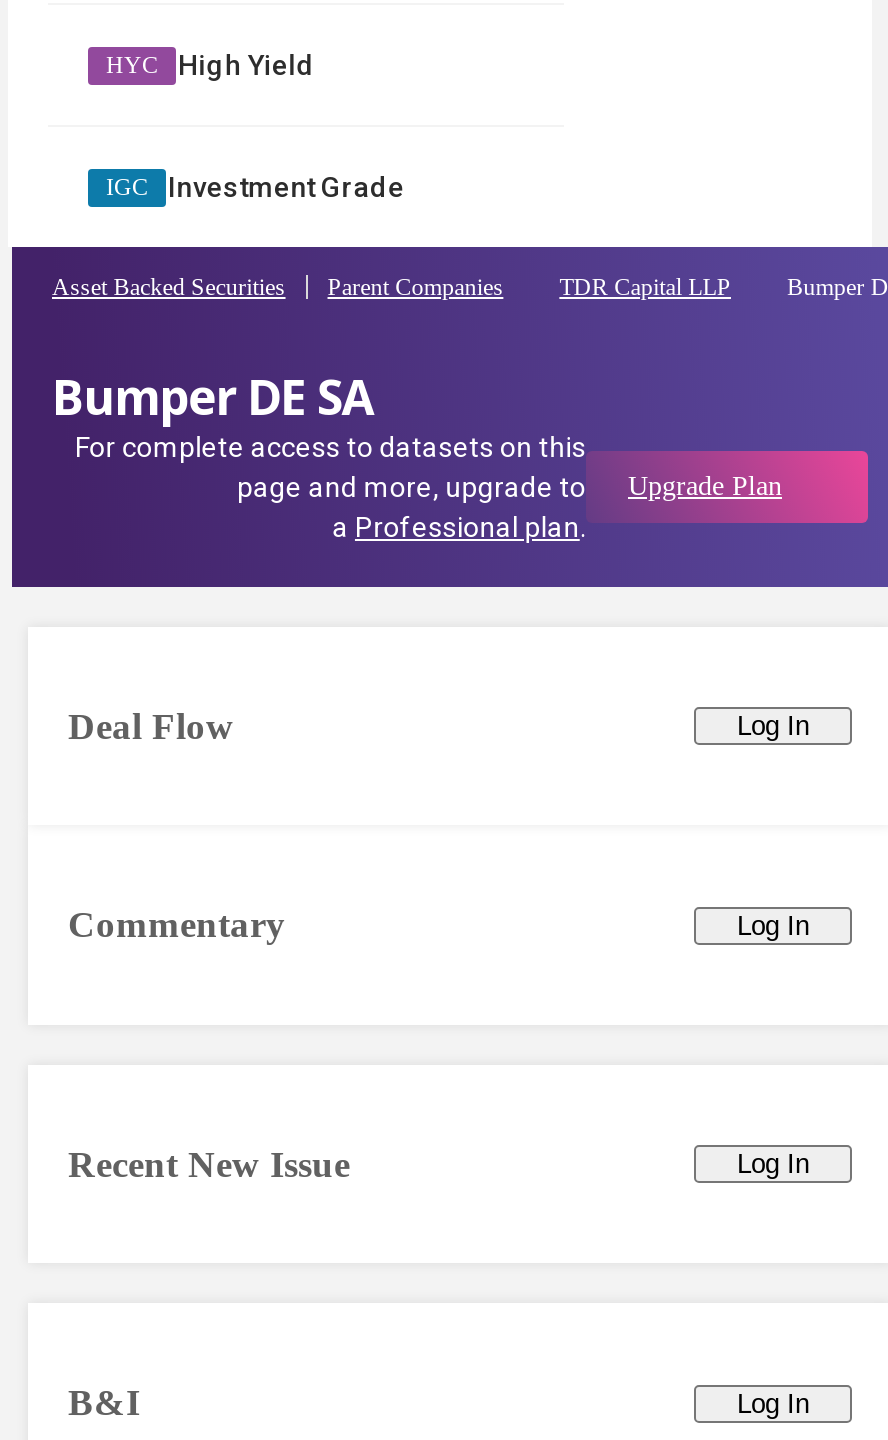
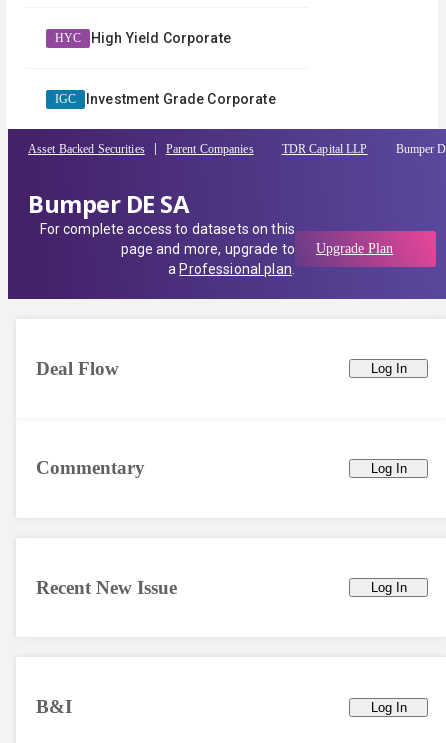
[178,49,315,81] High Yield -> [91,30,231,46] High Yield Corporate
[168,171,404,203] Investment Grade -> [86,91,276,107] Investment Grade Corporate

